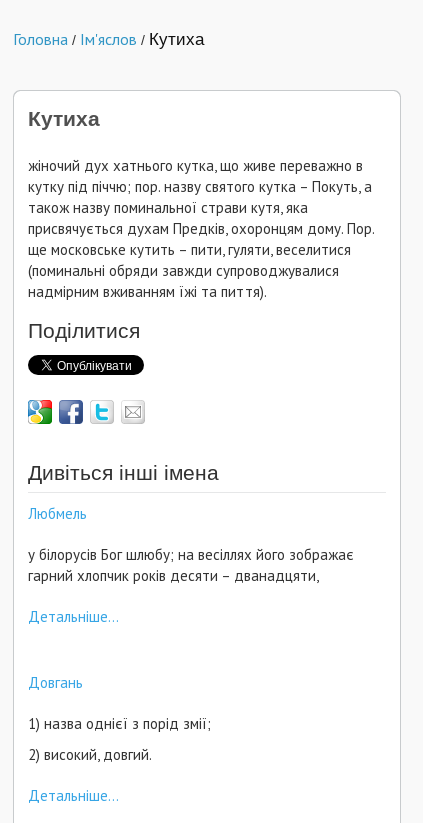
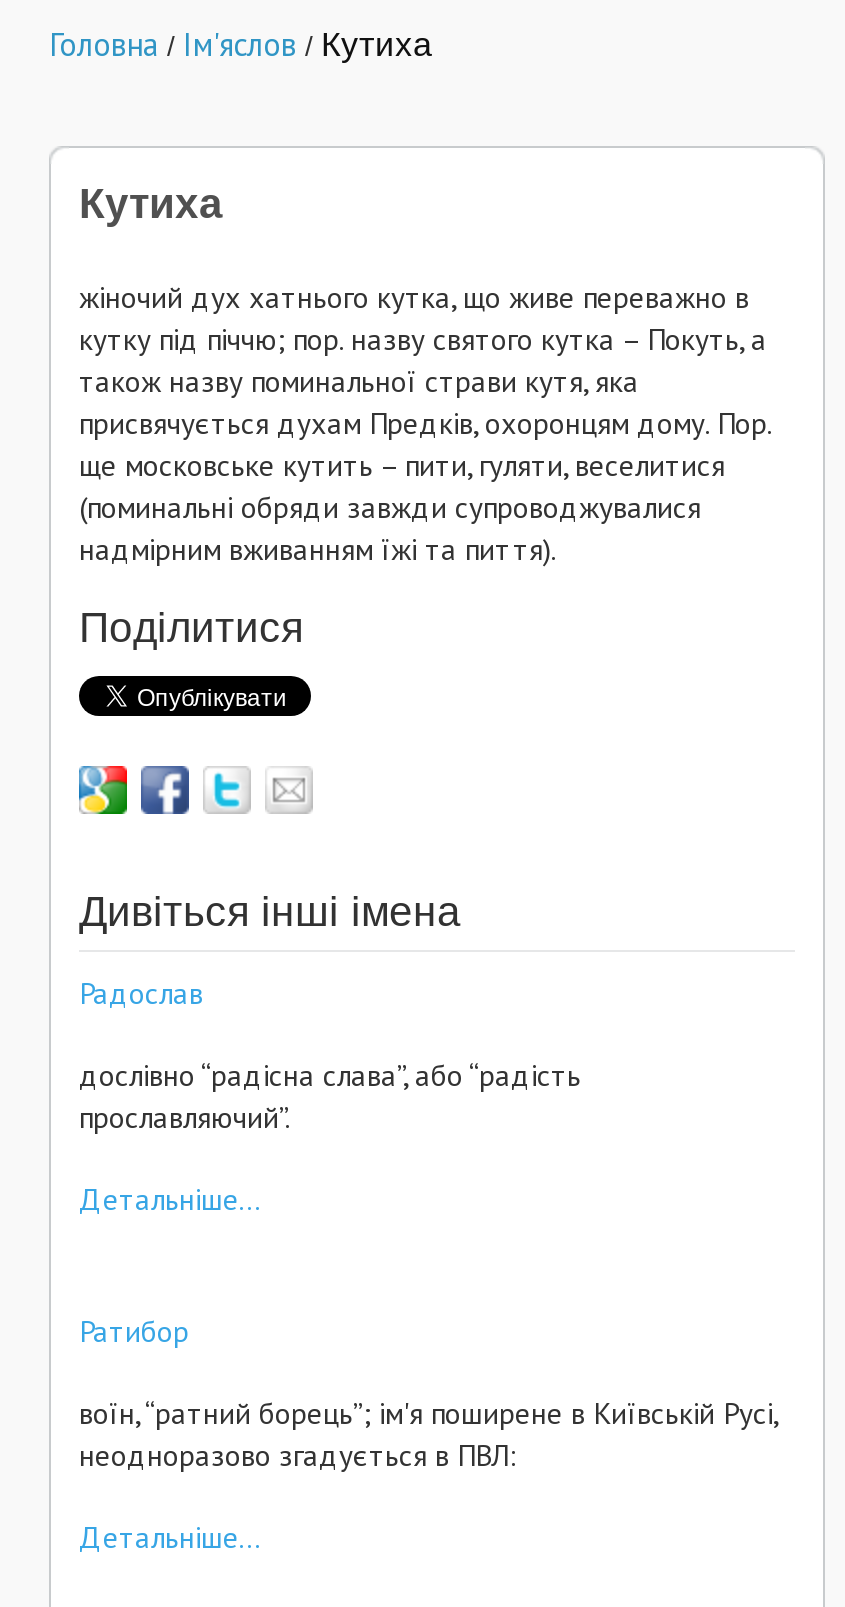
[28,504,87,523] Любмель -> [79,974,203,1012] Радослав
[28,545,354,585] у білорусів Бог шлюбу; на весіллях його зображає | гарний хлопчик років десяти – дванадцяти, -> [79,1056,581,1136] дослівно “радісна слава”, або “радість | прославляючий”.
[28,673,211,764] Довгань | 1) назва однієї з порід змії; | 2) високий, довгий. -> [79,1312,777,1474] Ратибор | воїн, “ратний борець”; ім'я поширене в Київській Русі, | неодноразово згадується в ПВЛ:

